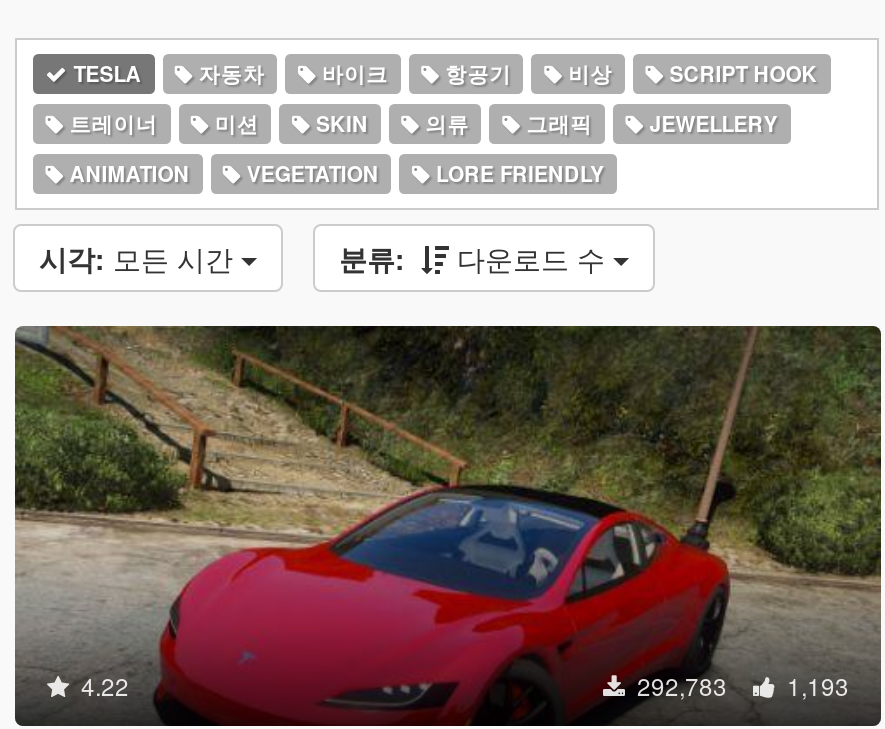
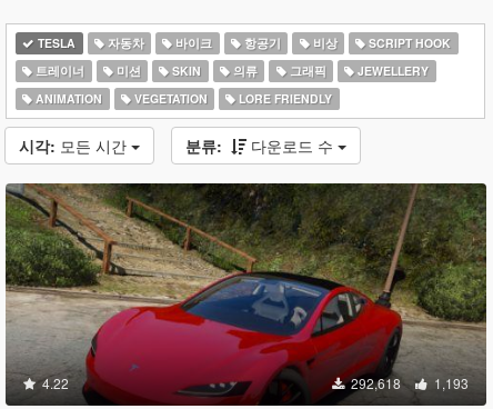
[631,668,849,702] 292,783 1,193 -> [348,373,469,392] 292,618 1,193

